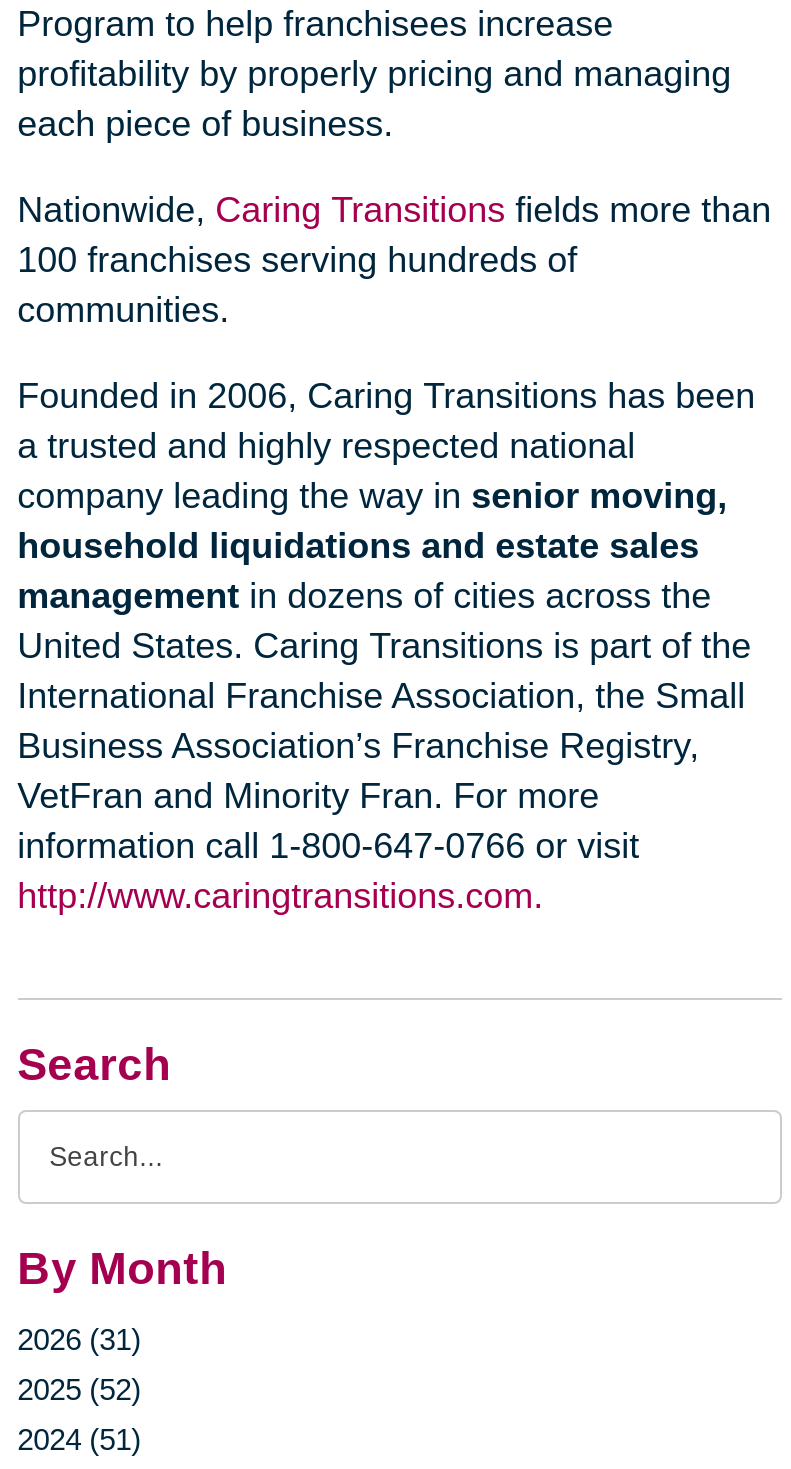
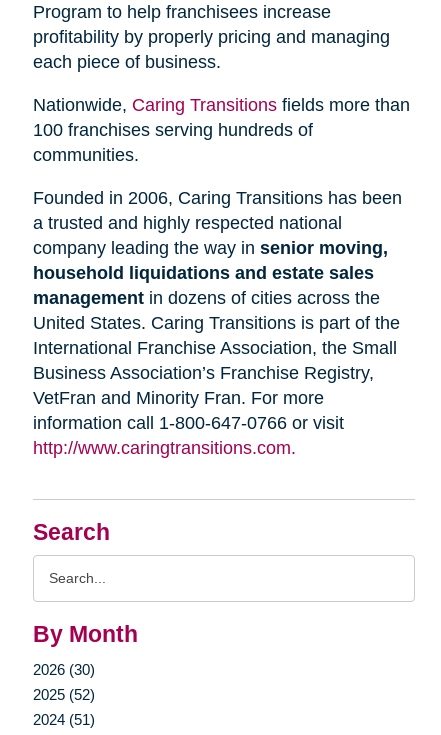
[17,1323,141,1357] 2026 (31) -> [33,661,95,678] 2026 (30)

